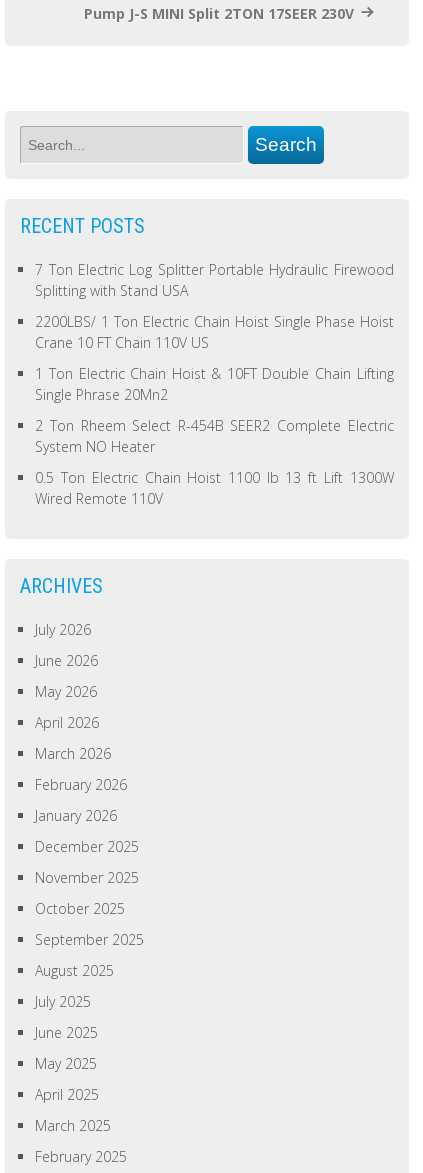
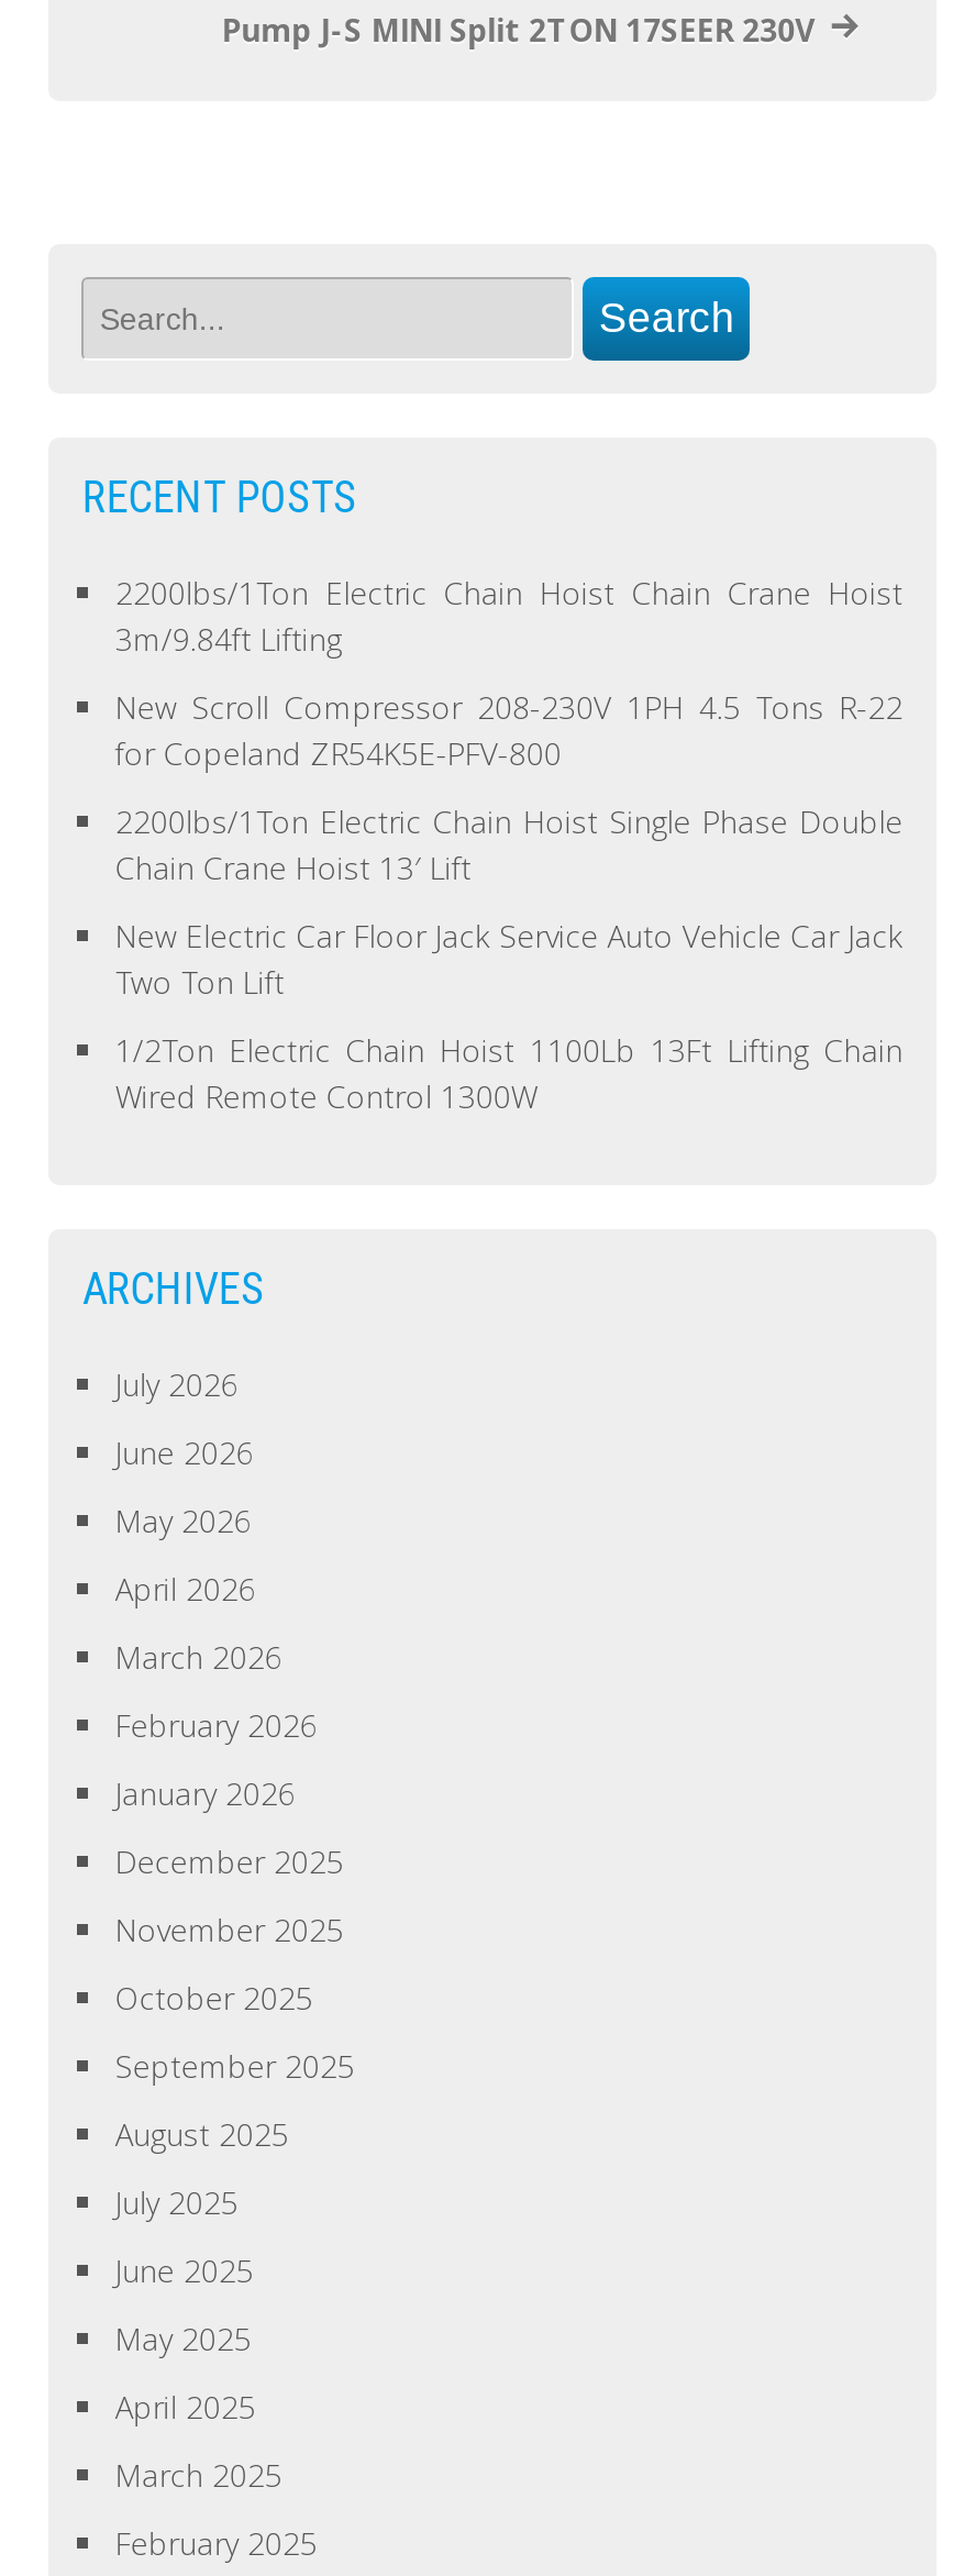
[35,260,394,300] 7 Ton Electric Log Splitter Portable Hydraulic Firewood | Splitting with Stand USA -> [115,571,903,659] 2200lbs/1Ton Electric Chain Hoist Chain Crane Hoist | 3m/9.84ft Lifting
[35,312,394,352] 2200LBS/ 1 Ton Electric Chain Hoist Single Phase Hoist | Crane 10 FT Chain 110V US -> [115,685,903,773] New Scroll Compressor 208-230V 1PH 4.5 Tons R-22 | for Copeland ZR54K5E-PFV-800
[35,364,394,404] 1 Ton Electric Chain Hoist & 10FT Double Chain Lifting | Single Phrase 20Mn2 -> [115,800,903,888] 2200lbs/1Ton Electric Chain Hoist Single Phase Double | Chain Crane Hoist 13′ Lift
[35,416,394,456] 2 Ton Rheem Select R-454B SEER2 Complete Electric | System NO Heater -> [115,914,903,1002] New Electric Car Floor Jack Service Auto Vehicle Car Jack | Two Ton Lift
[35,468,394,508] 0.5 Ton Electric Chain Hoist 1100 lb 13 ft Lift 1300W | Wired Remote 110V -> [115,1028,903,1116] 1/2Ton Electric Chain Hoist 1100Lb 13Ft Lifting Chain | Wired Remote Control 1300W

